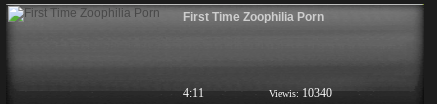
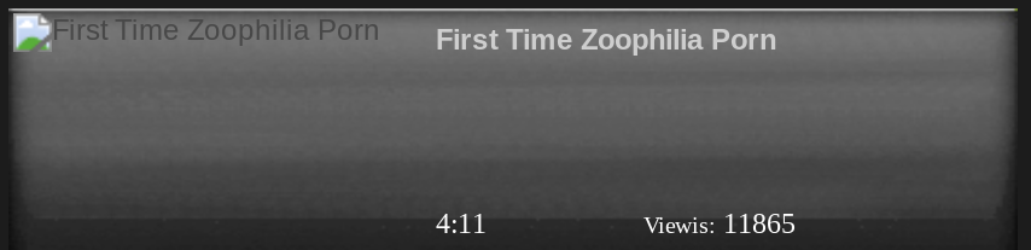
[269,86,332,100] Viewis: 10340 -> [643,207,796,240] Viewis: 11865

